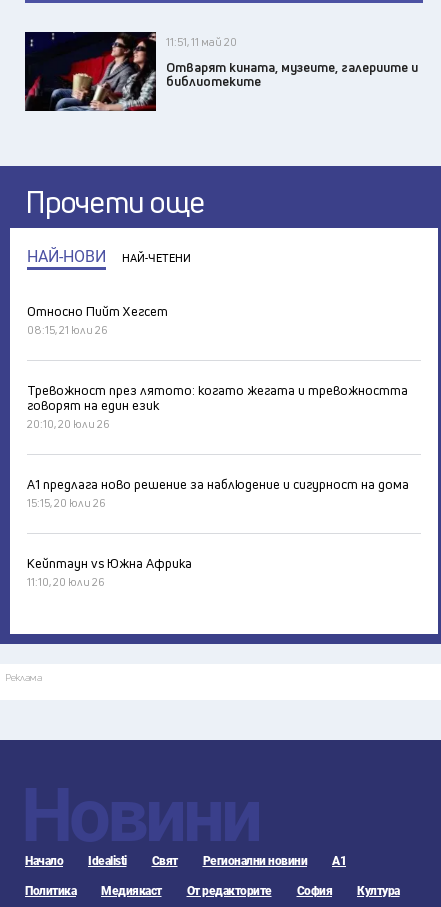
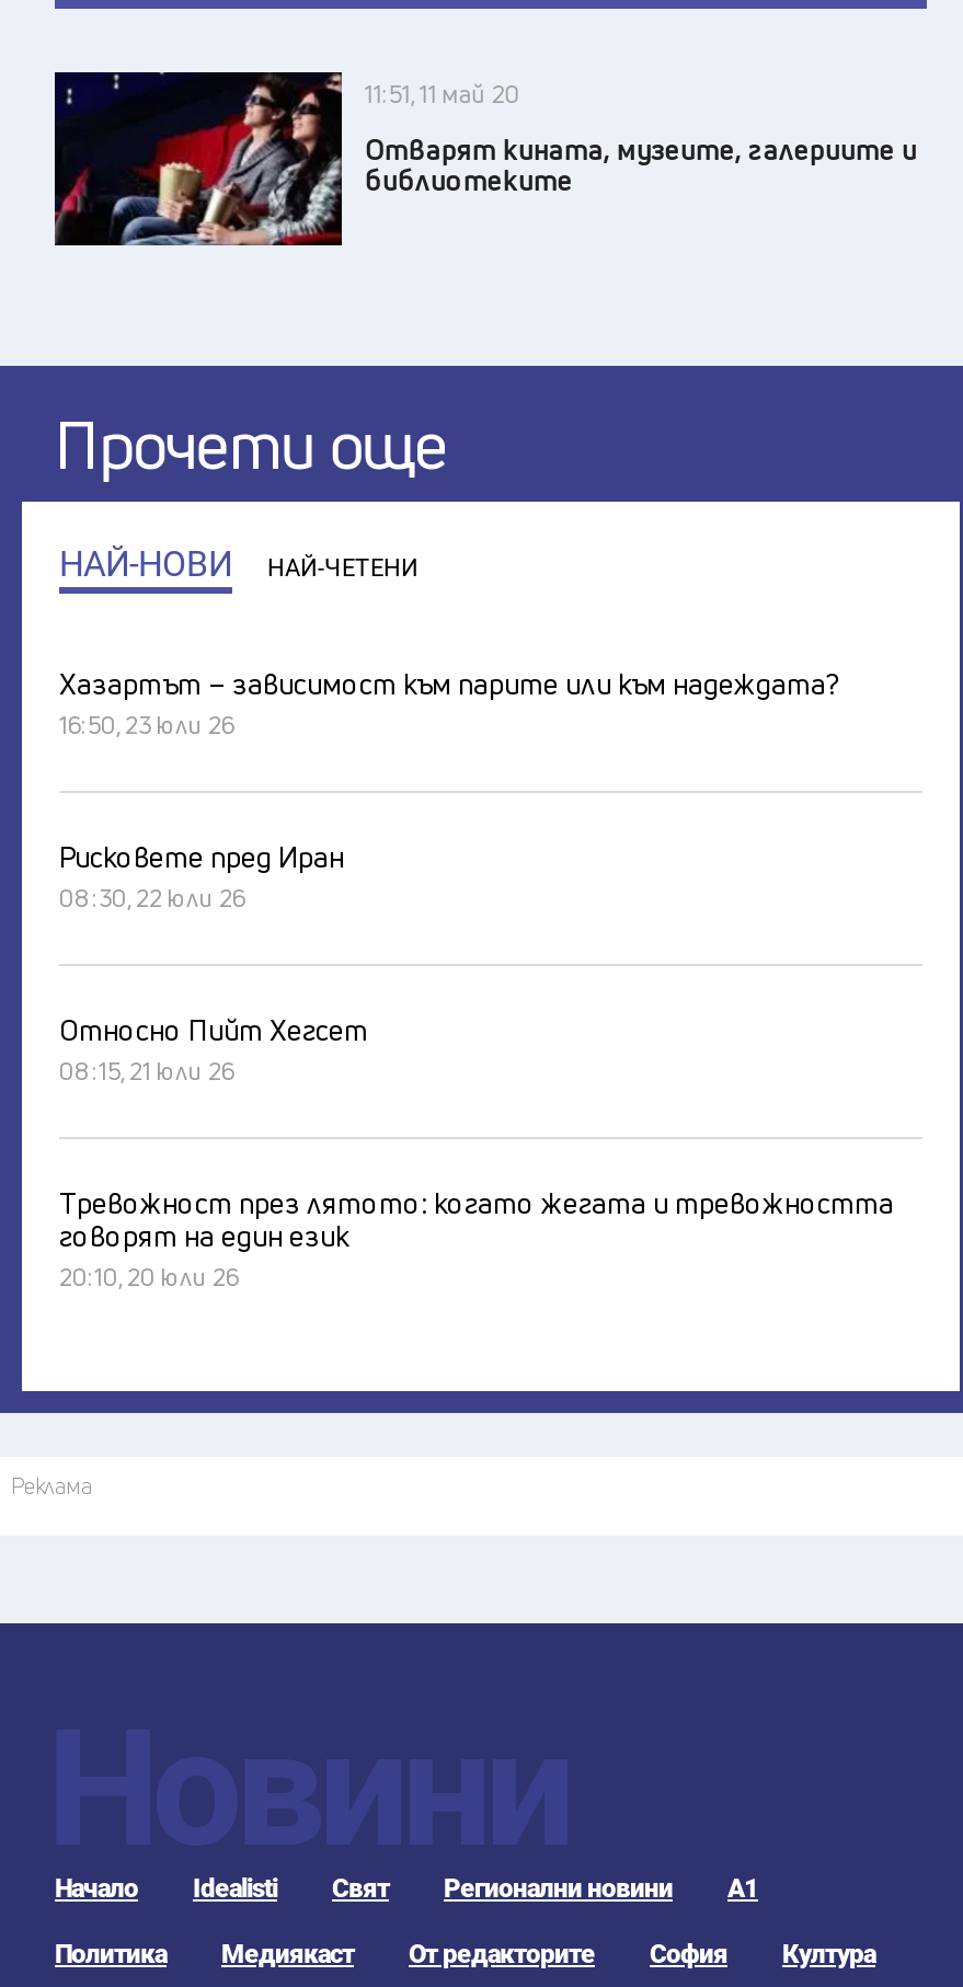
none -> [59,664,837,914] Хазартът – зависимост към парите или към надеждата? | 16:50, 23 юли 26 | Рисковете пред Иран | 08:30, 22 юли 26
moved [27,302,408,431] -> [59,1010,894,1293]: Относно Пийт Хегсет | 08:15, 21 юли 26 | Тревожност през лятото: когато жегата и тревожността | говорят на един език | 20:10, 20 юли 26
[27,475,409,589] А1 предлага ново решение за наблюдение и сигурност на дома | 15:15, 20 юли 26 | Кейптаун vs Южна Африка | 11:10, 20 юли 26 -> none

